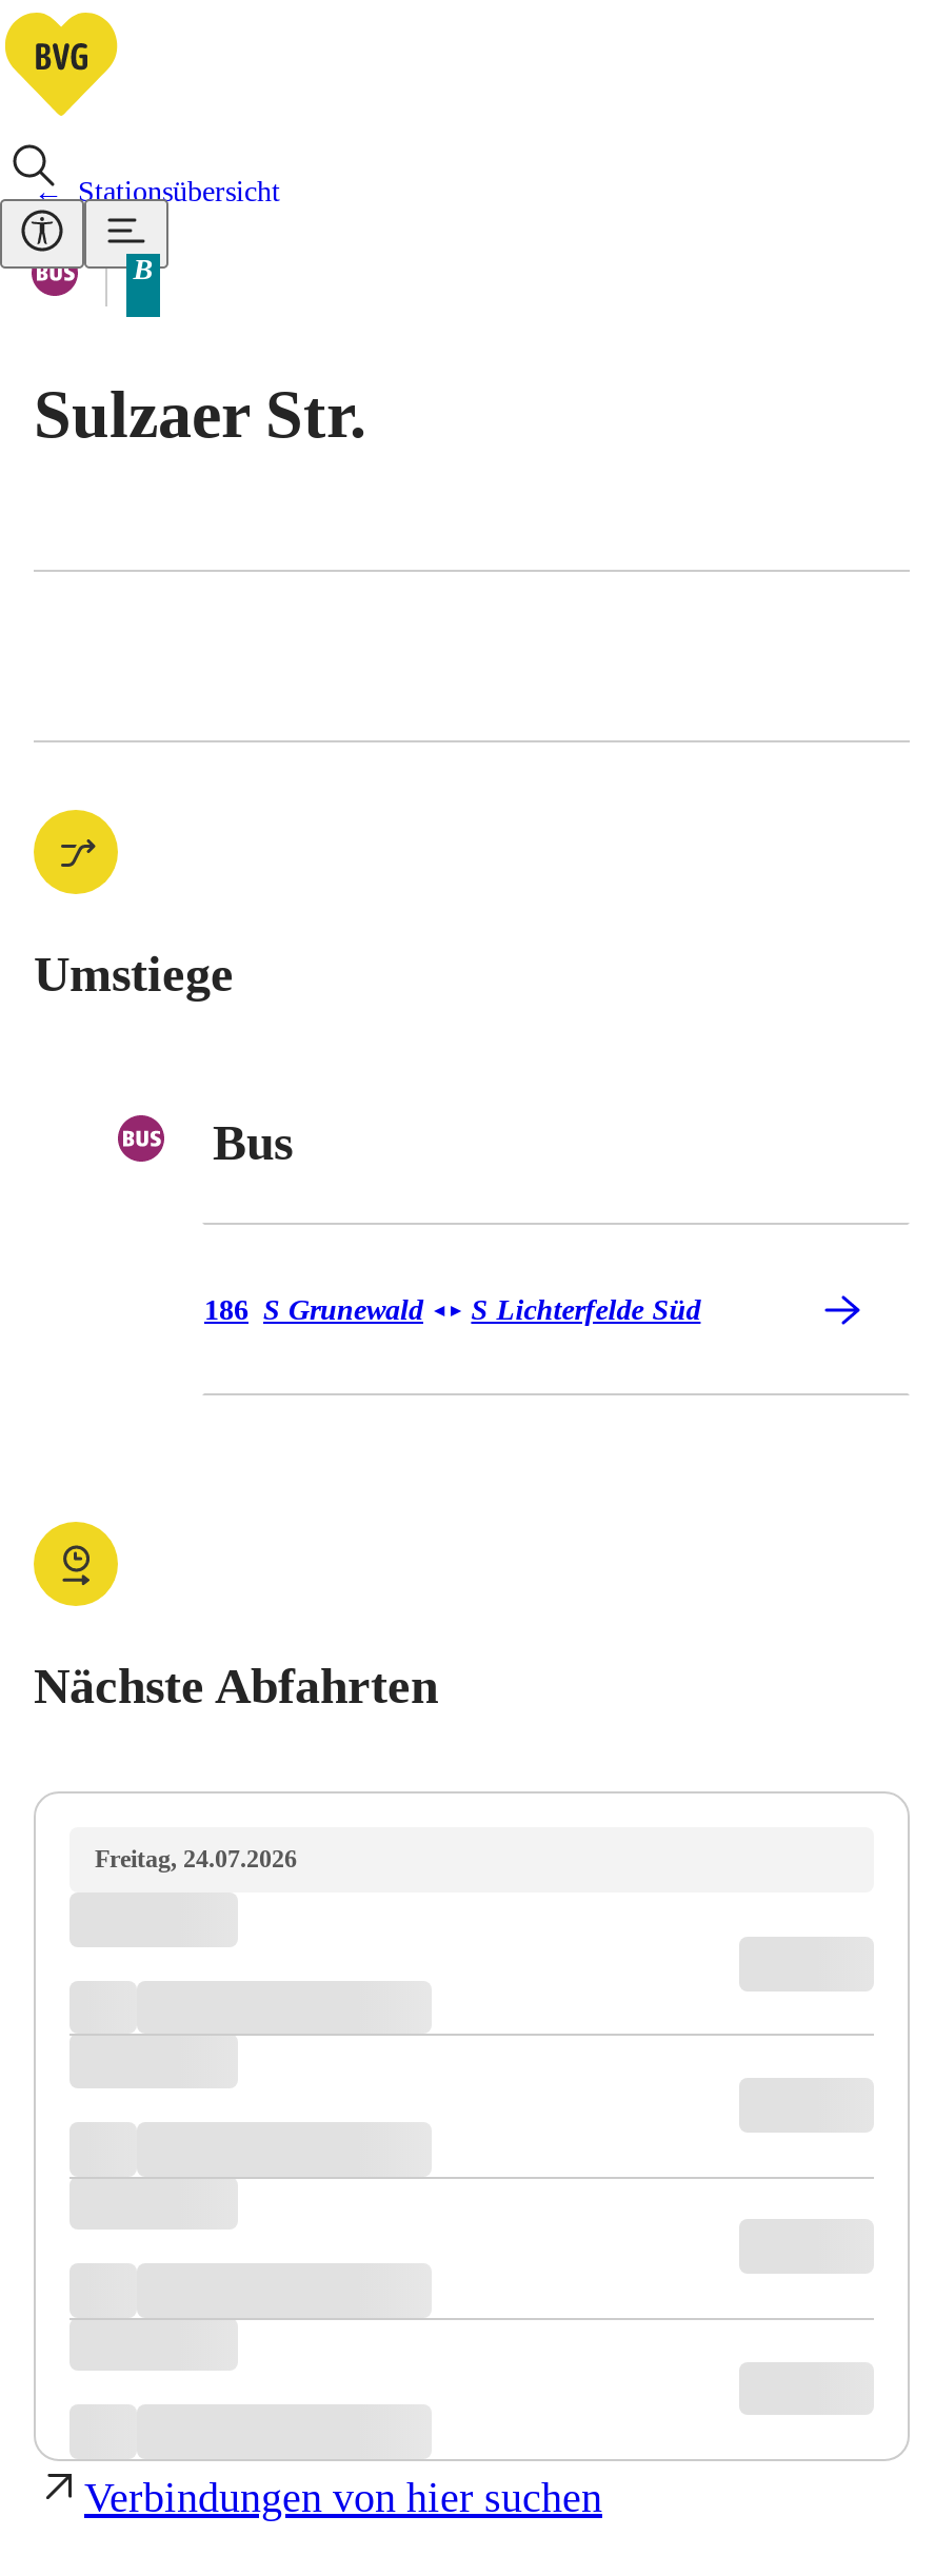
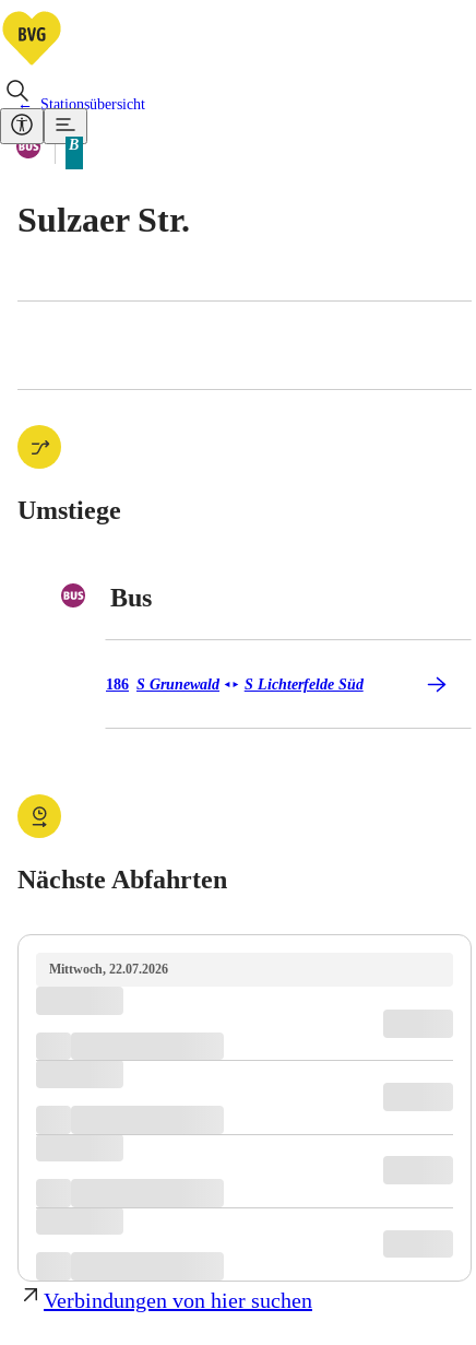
[95,1844,297,1874] Freitag, 24.07.2026 -> [49,962,168,977] Mittwoch, 22.07.2026

